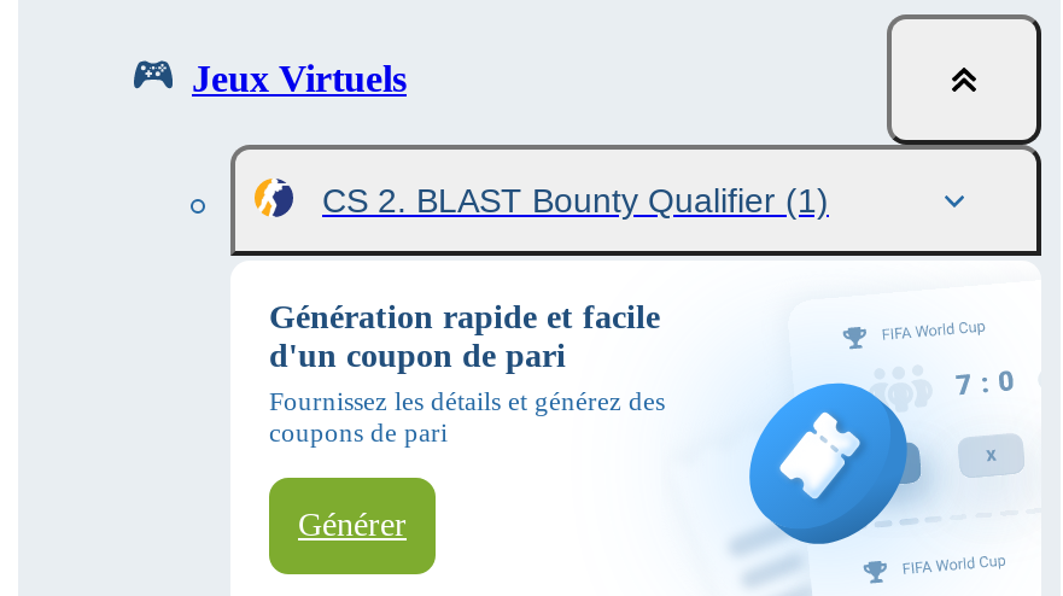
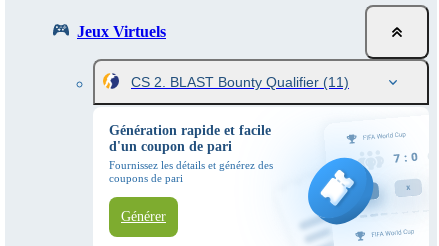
[322,181,829,220] CS 2. BLAST Bounty Qualifier (1) -> [131,74,349,90] CS 2. BLAST Bounty Qualifier (11)

